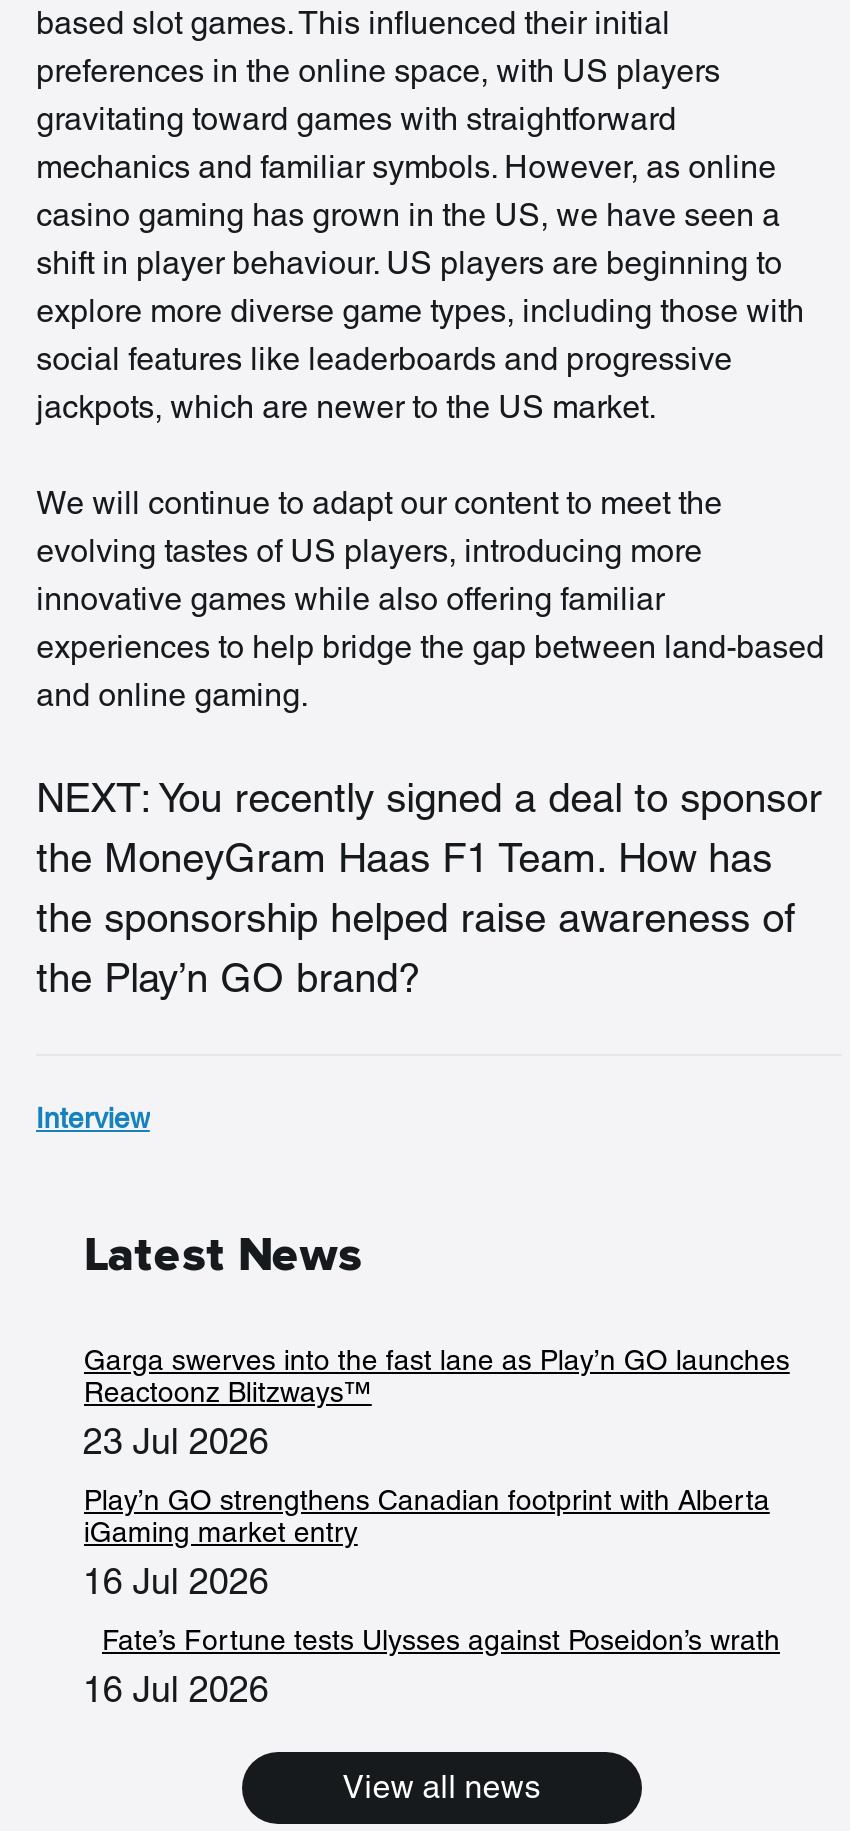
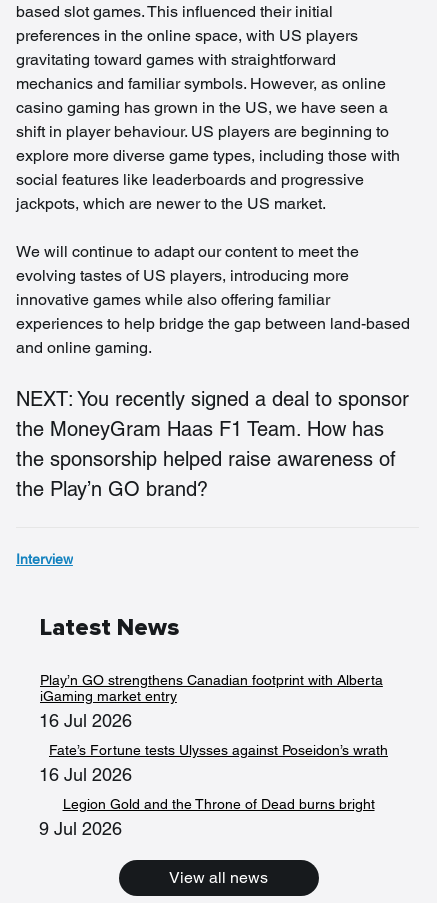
[83,1344,790,1462] Garga swerves into the fast lane as Play’n GO launches | Reactoonz Blitzways™ | 23 Jul 2026 -> none
moved [83,1484,780,1710] -> [39,672,388,785]: Play’n GO strengthens Canadian footprint with Alberta | iGaming market entry | 16 Jul 2026 | Fate’s Fortune tests Ulysses against Poseidon’s wrath | 16 Jul 2026
none -> [39,796,374,839] Legion Gold and the Throne of Dead burns bright | 9 Jul 2026

